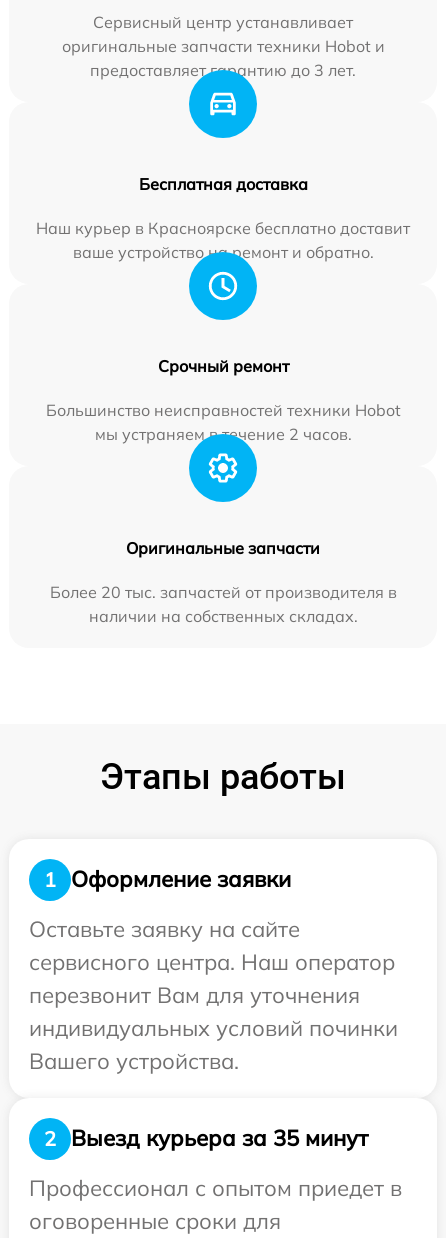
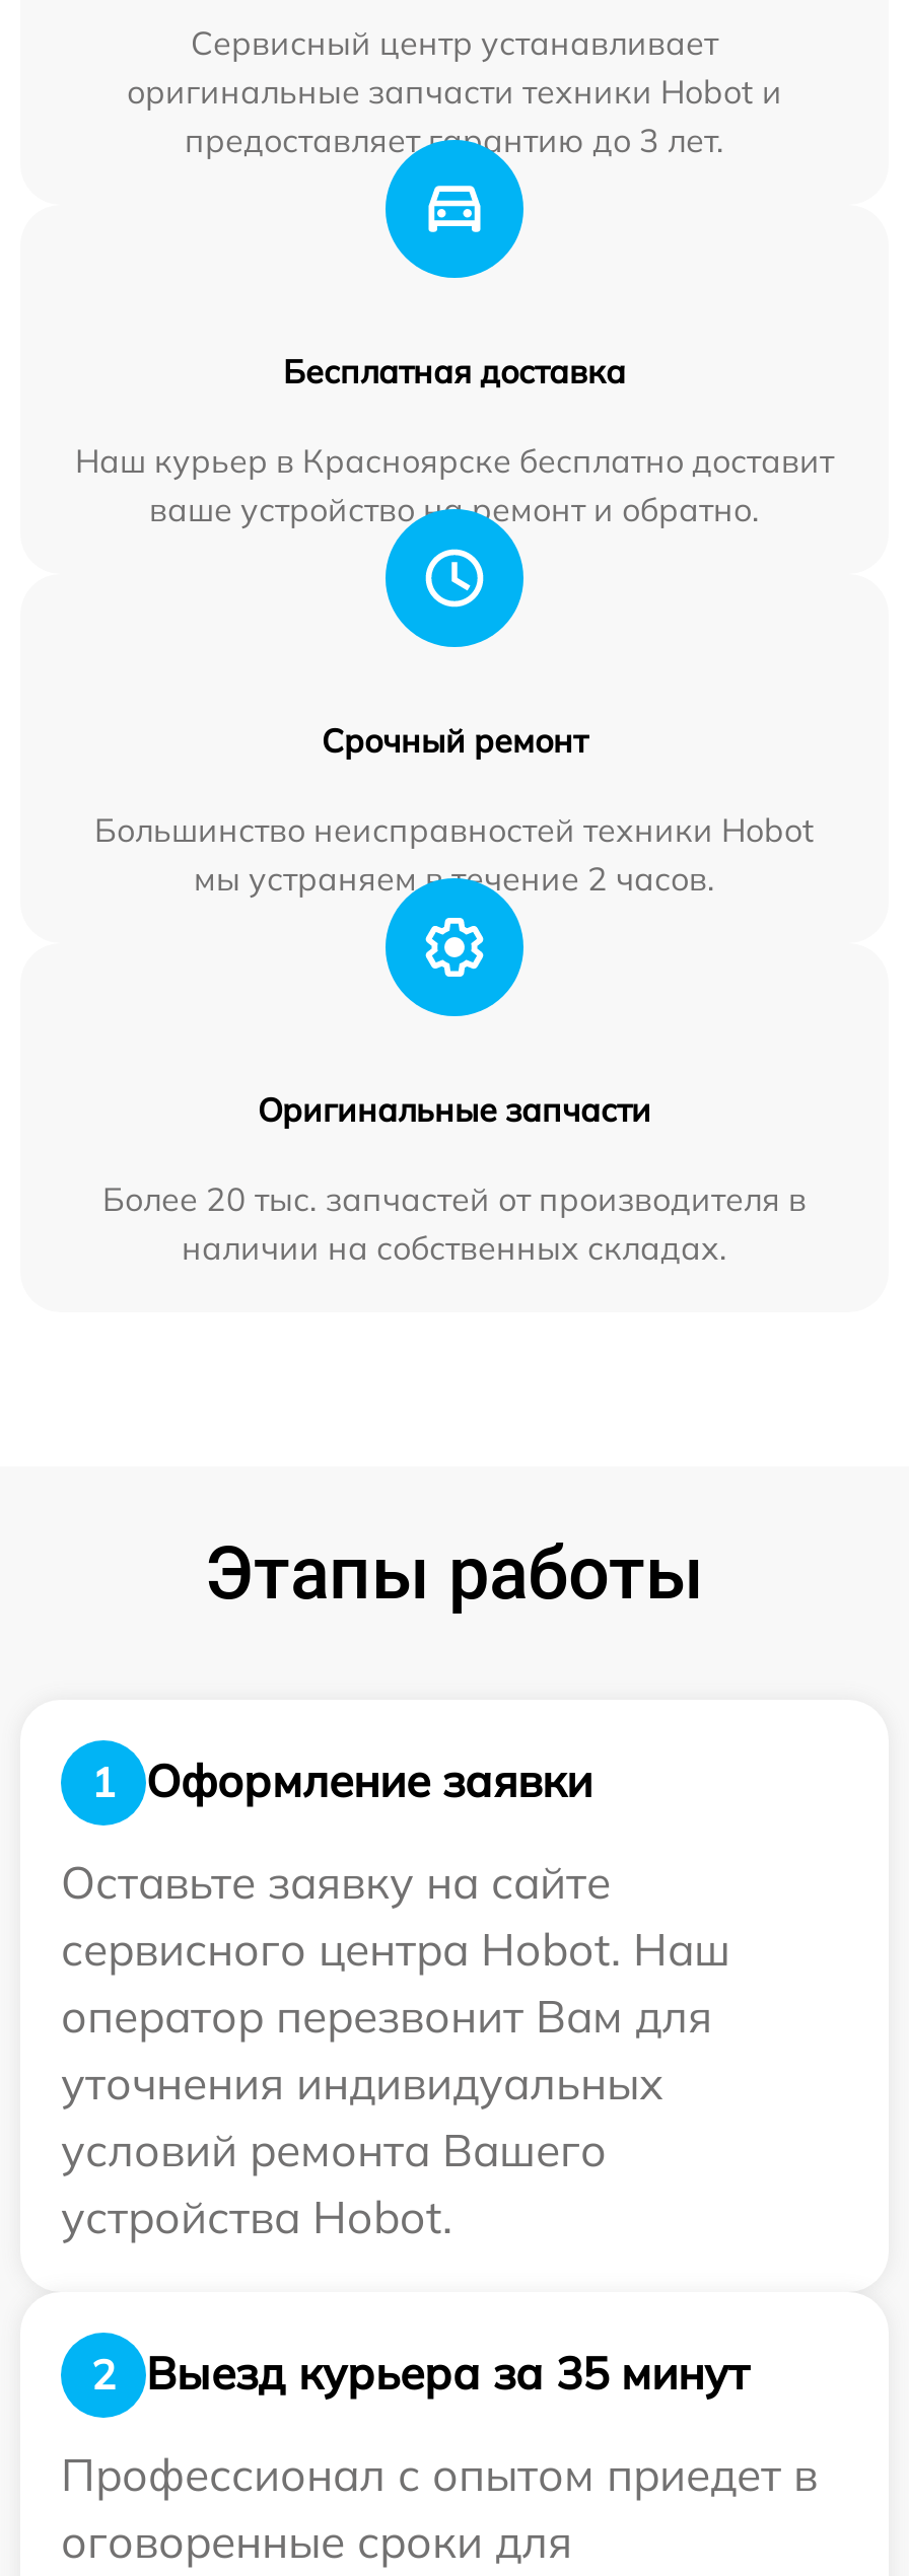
[29,948,398,1075] сервисного центра. Наш оператор | перезвонит Вам для уточнения | индивидуальных условий починки | Вашего устройства. -> [61,1920,730,2245] сервисного центра Hobot. Наш | оператор перезвонит Вам для | уточнения индивидуальных | условий ремонта Вашего | устройства Hobot.

